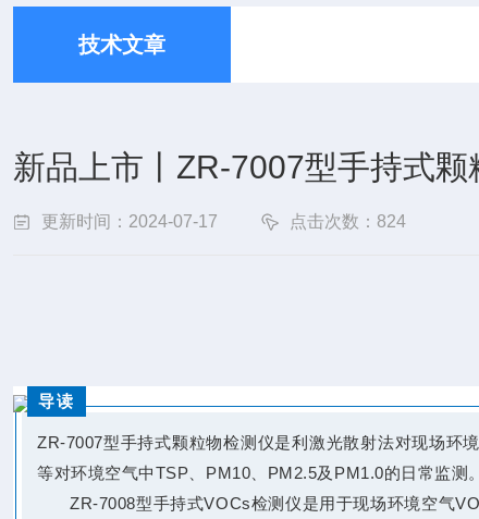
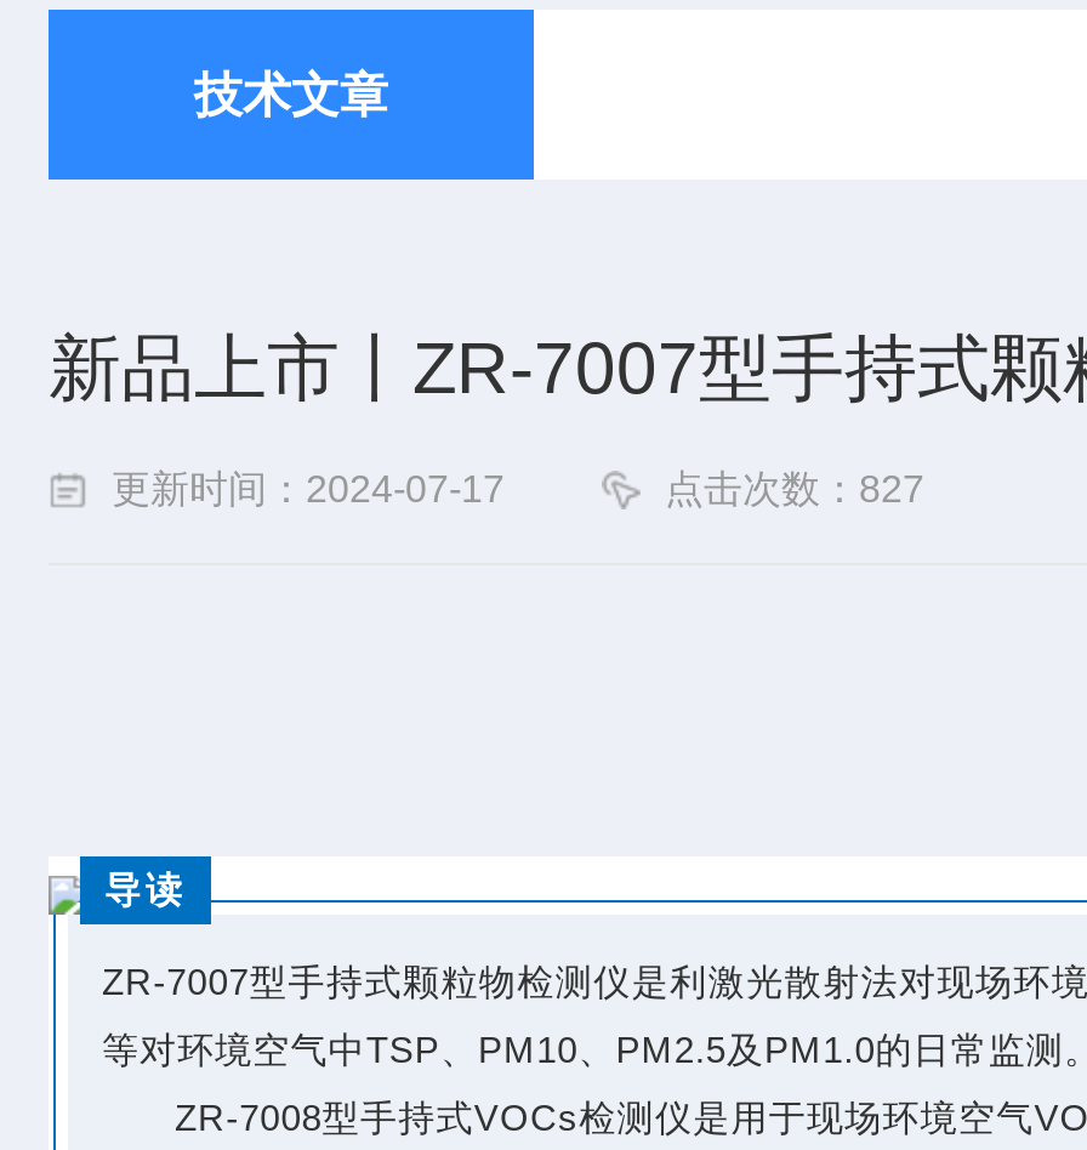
[290,212,406,231] 点击次数：824 -> [665,468,924,509] 点击次数：827

